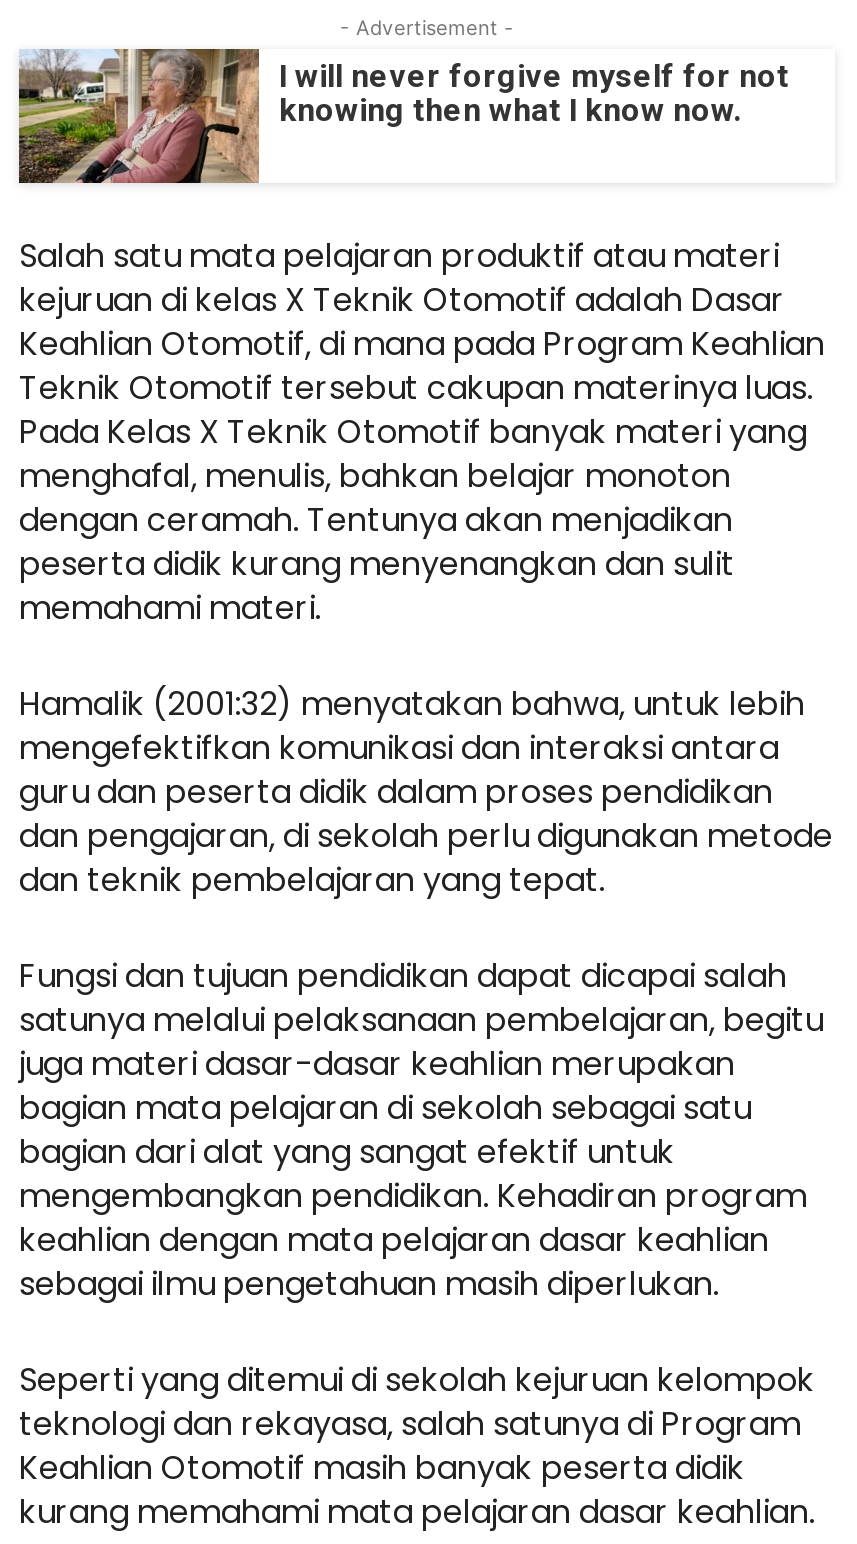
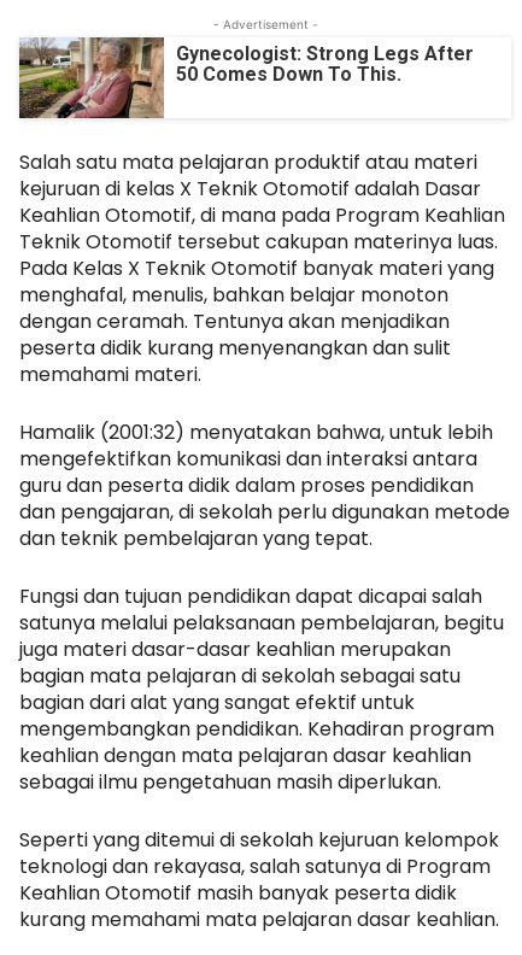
[279,57,789,129] I will never forgive myself for not | knowing then what I know now. -> [176,42,474,85] Gynecologist: Strong Legs After | 50 Comes Down To This.

